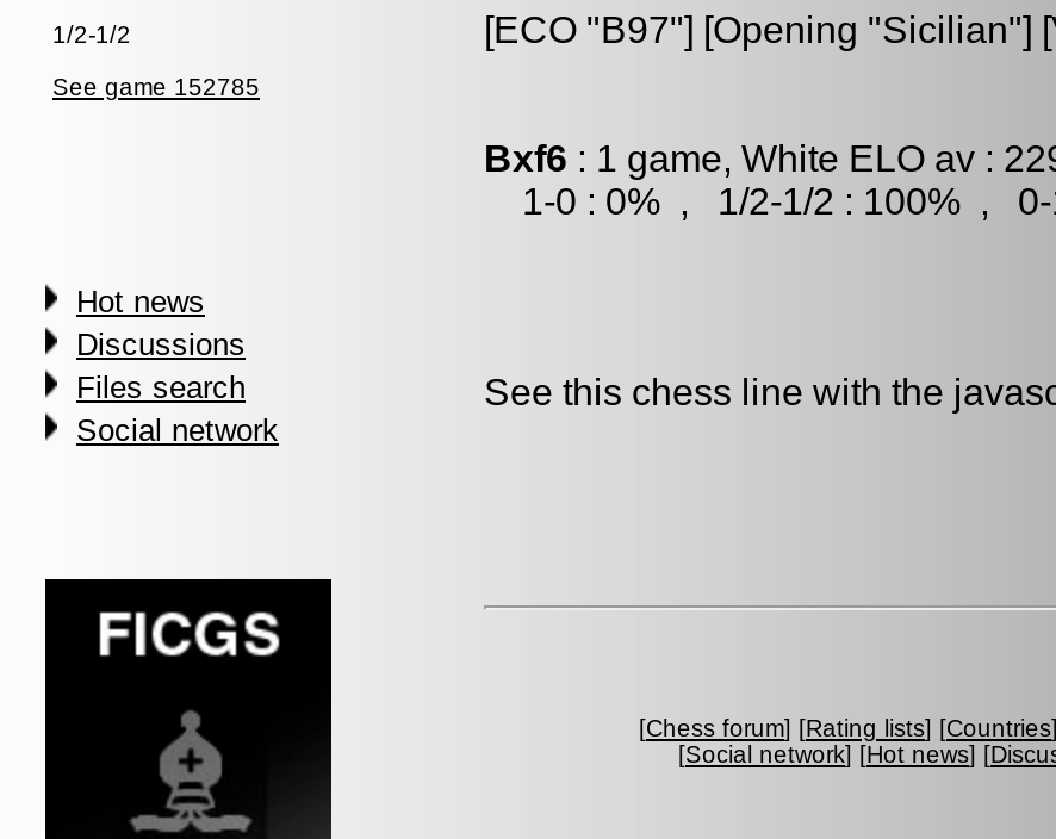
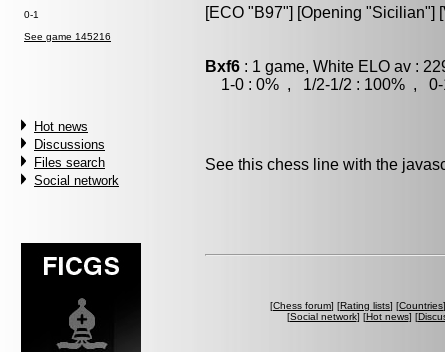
[52,21,131,48] 1/2-1/2 -> [24,9,39,20] 0-1
[52,74,260,100] See game 152785 -> [24,31,111,42] See game 145216

